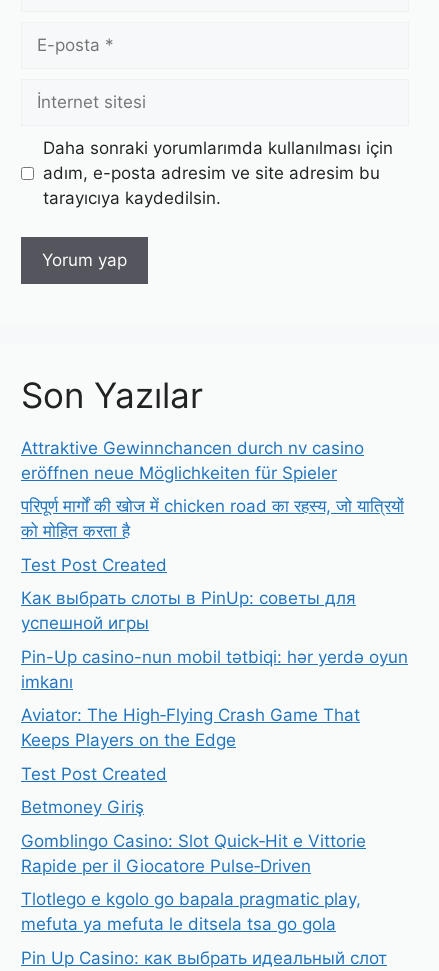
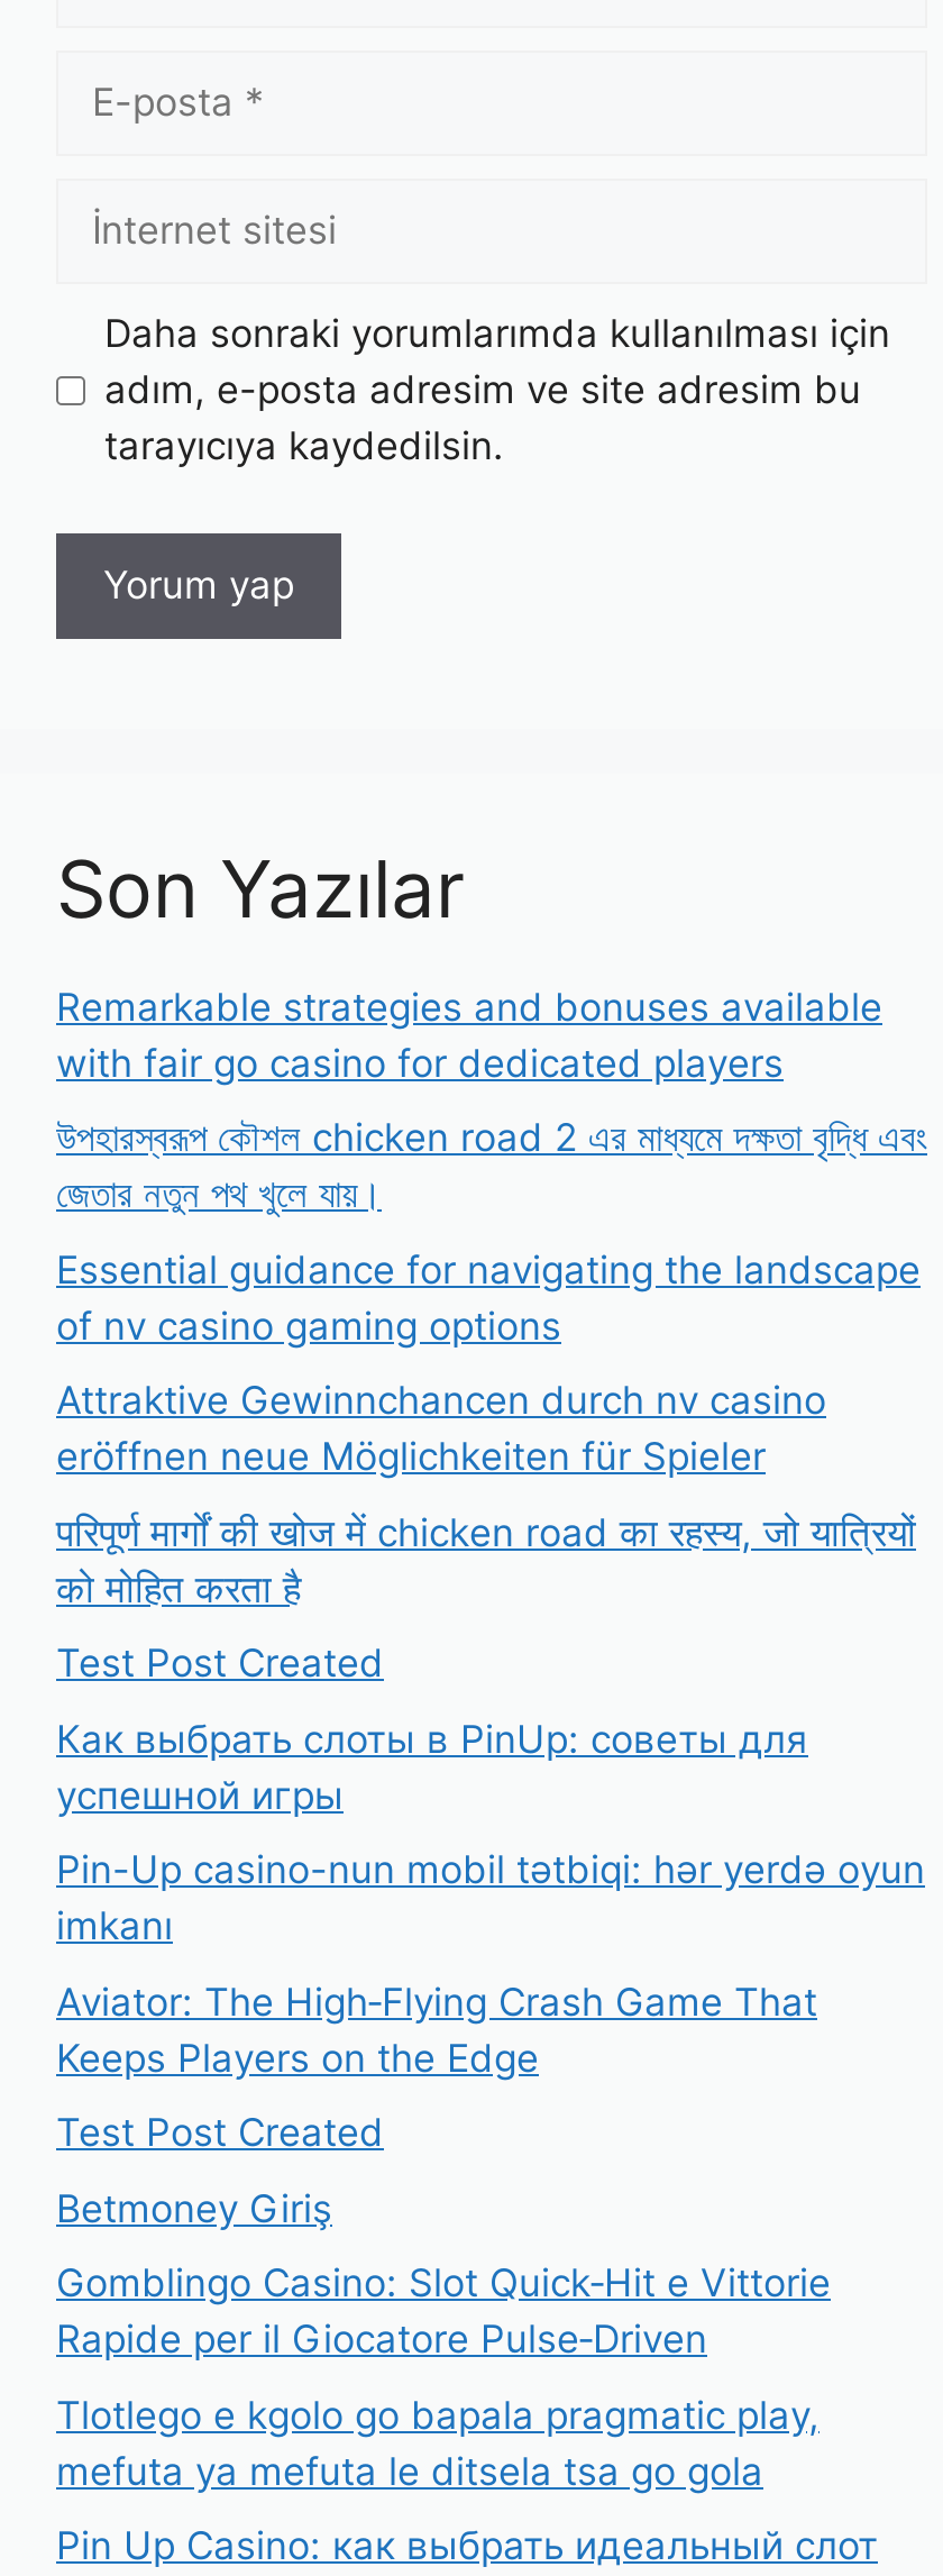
none -> [56,984,927,1348] Remarkable strategies and bonuses available | with fair go casino for dedicated players | উপহারস্বরূপ কৌশল chicken road 2 এর মাধ্যমে দক্ষতা বৃদ্ধি এবং | জেতার নতুন পথ খুলে যায়। | Essential guidance for navigating the landscape | of nv casino gaming options

